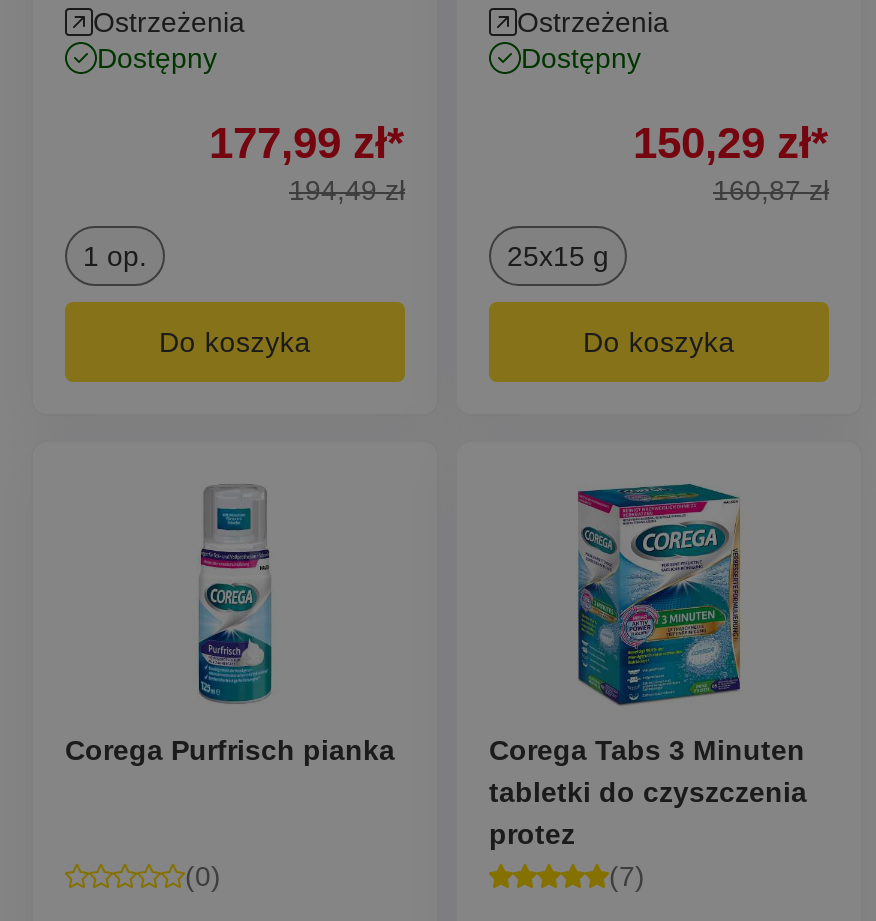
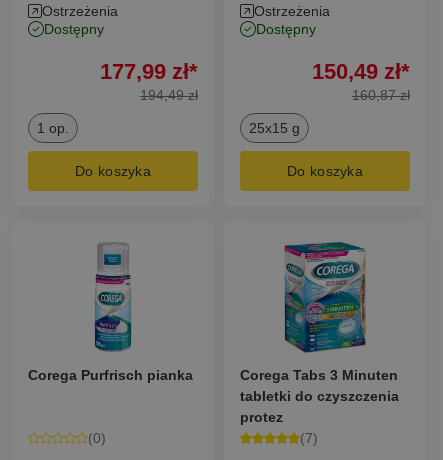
[633,118,829,168] 150,29 zł* -> [312,59,410,84] 150,49 zł*

